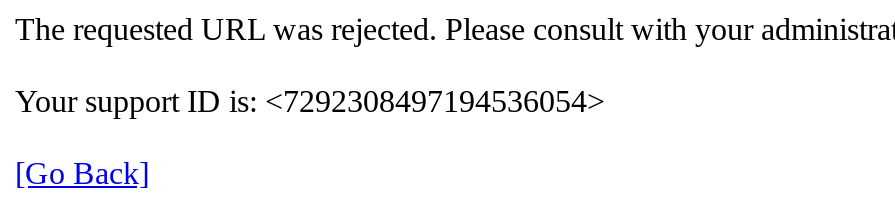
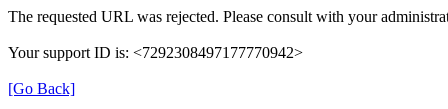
[15,84,605,118] Your support ID is: <7292308497194536054> -> [8,44,303,61] Your support ID is: <7292308497177770942>

